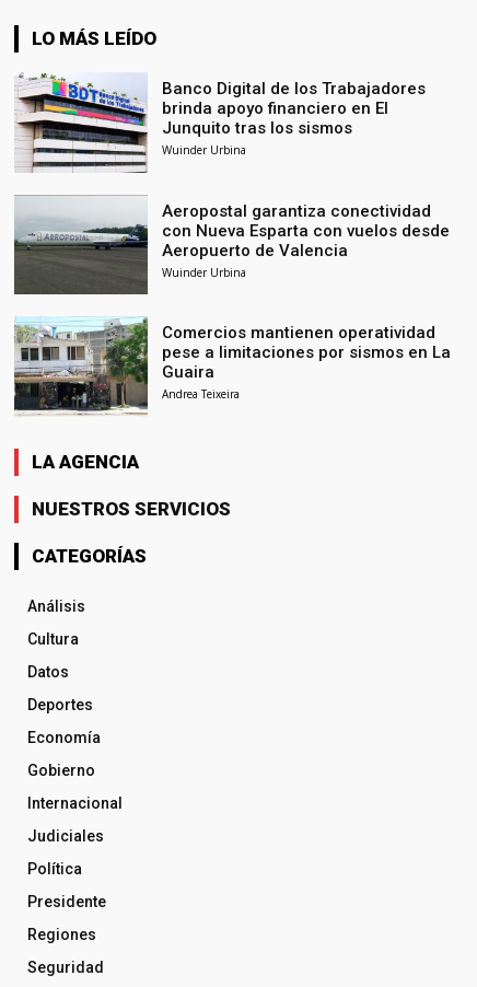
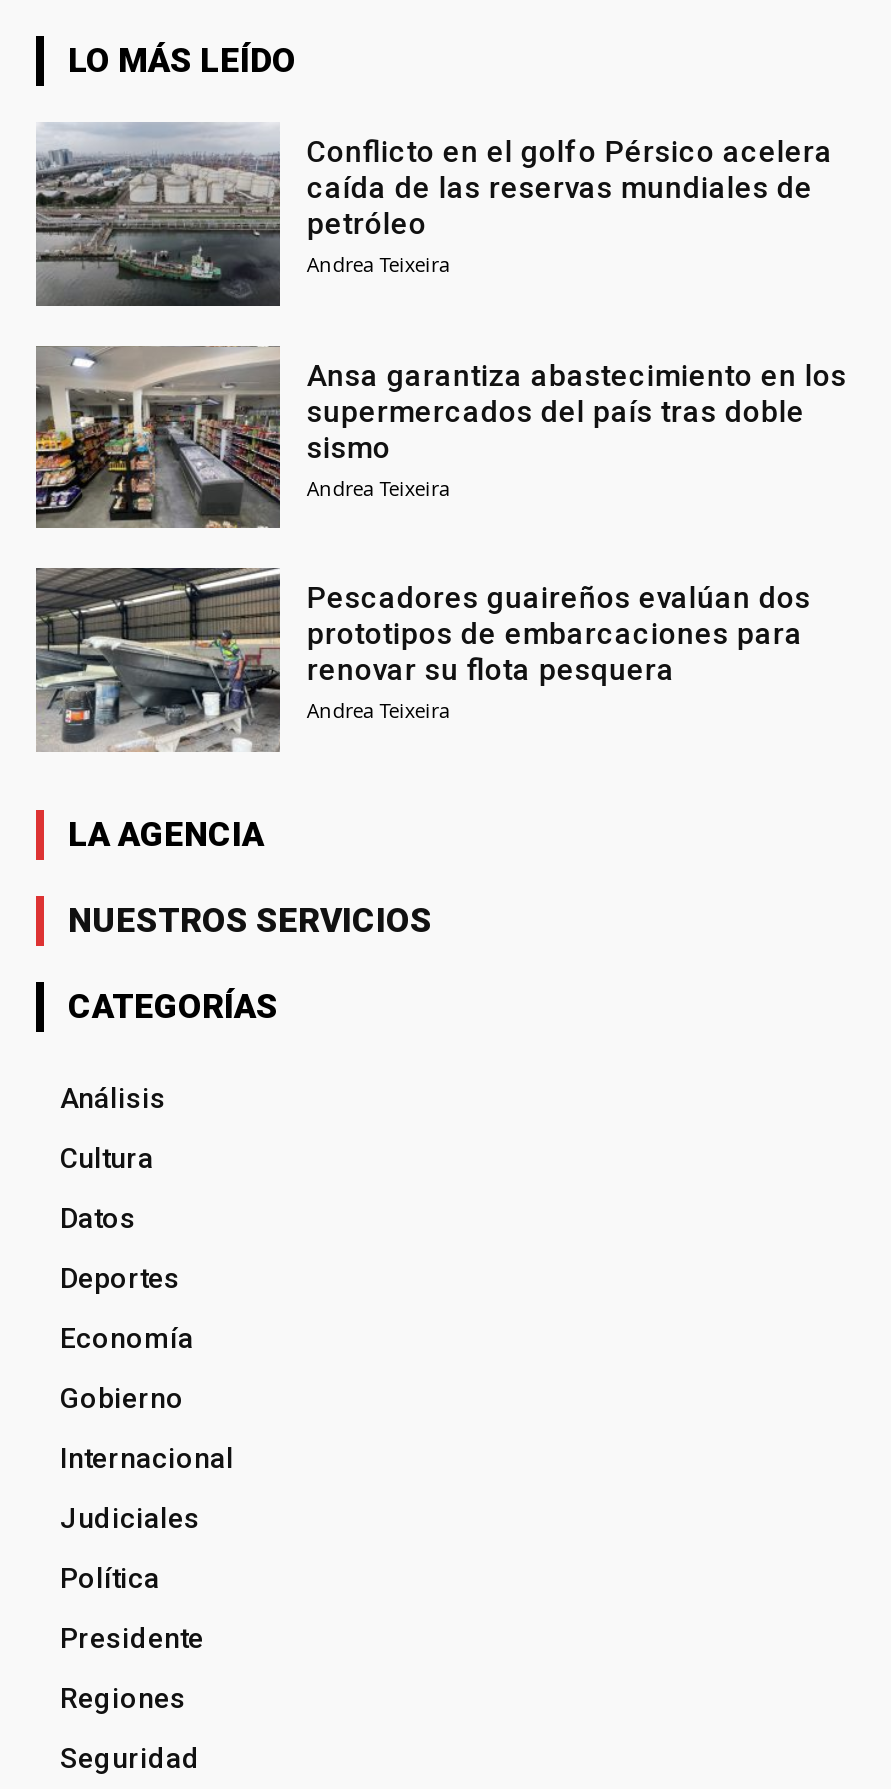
[14,73,426,173] [image] | Banco Digital de los Trabajadores | brinda apoyo financiero en El | Junquito tras los sismos | Wuinder Urbina -> [34,122,833,308] [image] | Conflicto en el golfo Pérsico acelera | caída de las reservas mundiales de | petróleo | Andrea Teixeira
[13,196,450,295] [image] | Aeropostal garantiza conectividad | con Nueva Esparta con vuelos desde | Aeropuerto de Valencia | Wuinder Urbina -> [34,346,847,530] [image] | Ansa garantiza abastecimiento en los | supermercados del país tras doble | sismo | Andrea Teixeira
[14,316,451,416] [image] | Comercios mantienen operatividad | pese a limitaciones por sismos en La | Guaira -> [34,566,811,752] [image] | Pescadores guaireños evalúan dos | prototipos de embarcaciones para | renovar su flota pesquera

